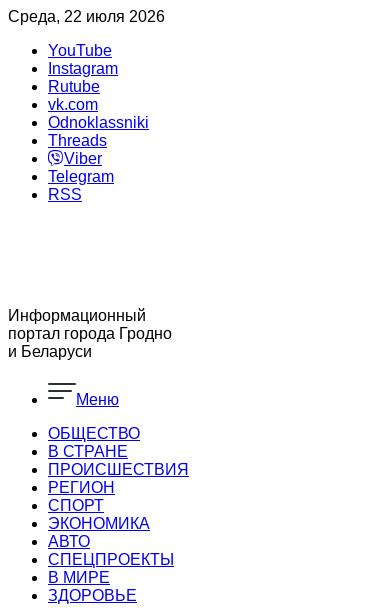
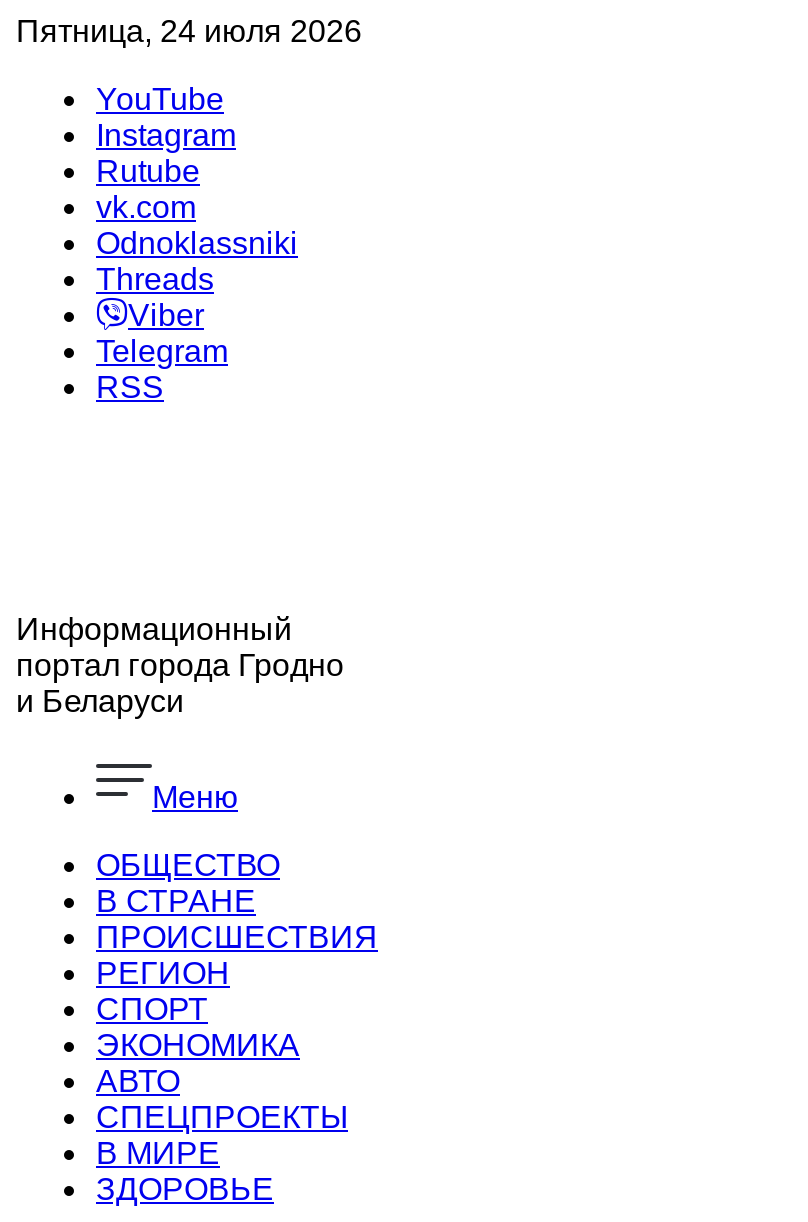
[8,8,165,25] Среда, 22 июля 2026 -> [16,14,362,48] Пятница, 24 июля 2026

